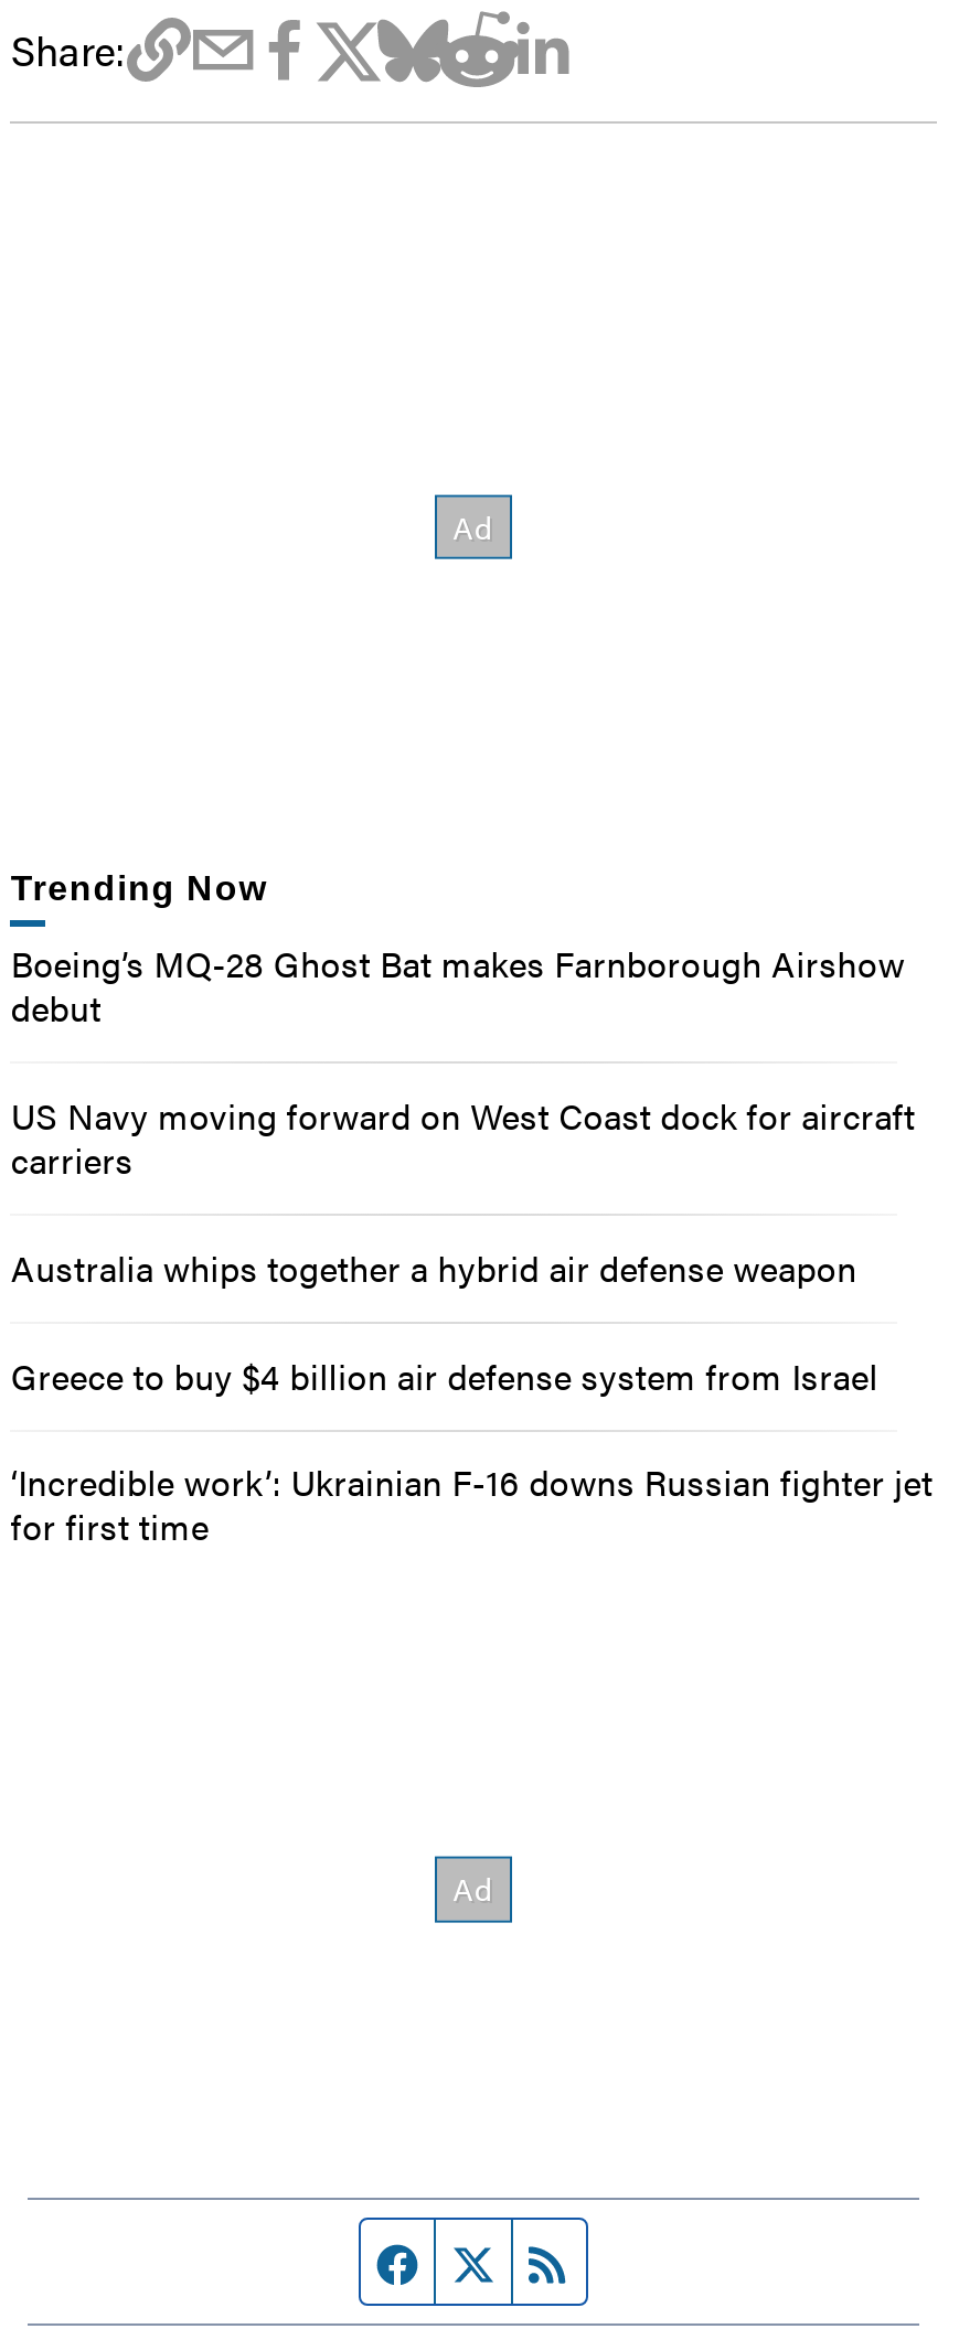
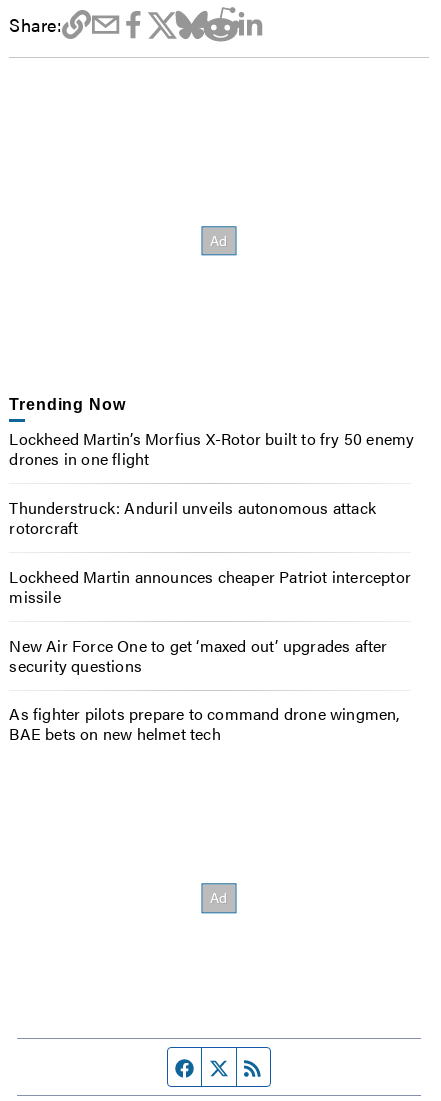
[11,938,905,1033] Boeing’s MQ-28 Ghost Bat makes Farnborough Airshow | debut -> [9,427,414,470] Lockheed Martin’s Morfius X-Rotor built to fry 50 enemy | drones in one flight
[11,1090,915,1185] US Navy moving forward on West Coast dock for aircraft | carriers -> [9,496,376,539] Thunderstruck: Anduril unveils autonomous attack | rotorcraft
[11,1242,857,1293] Australia whips together a hybrid air defense weapon -> [9,565,411,608] Lockheed Martin announces cheaper Patriot interceptor | missile
[11,1350,878,1400] Greece to buy $4 billion air defense system from Israel -> [9,634,388,677] New Air Force One to get ‘maxed out’ upgrades after | security questions
[11,1457,933,1552] ‘Incredible work’: Ukrainian F-16 downs Russian fighter jet | for first time -> [9,702,400,745] As fighter pilots prepare to command drone wingmen, | BAE bets on new helmet tech

